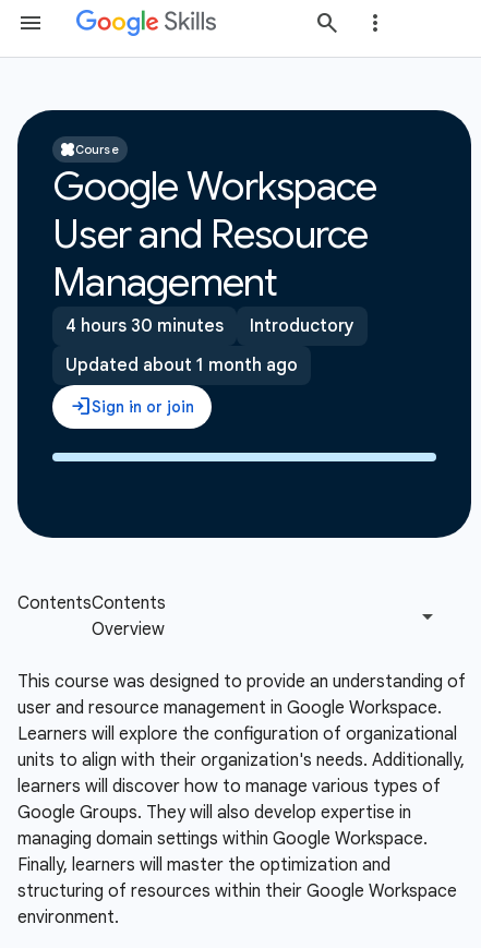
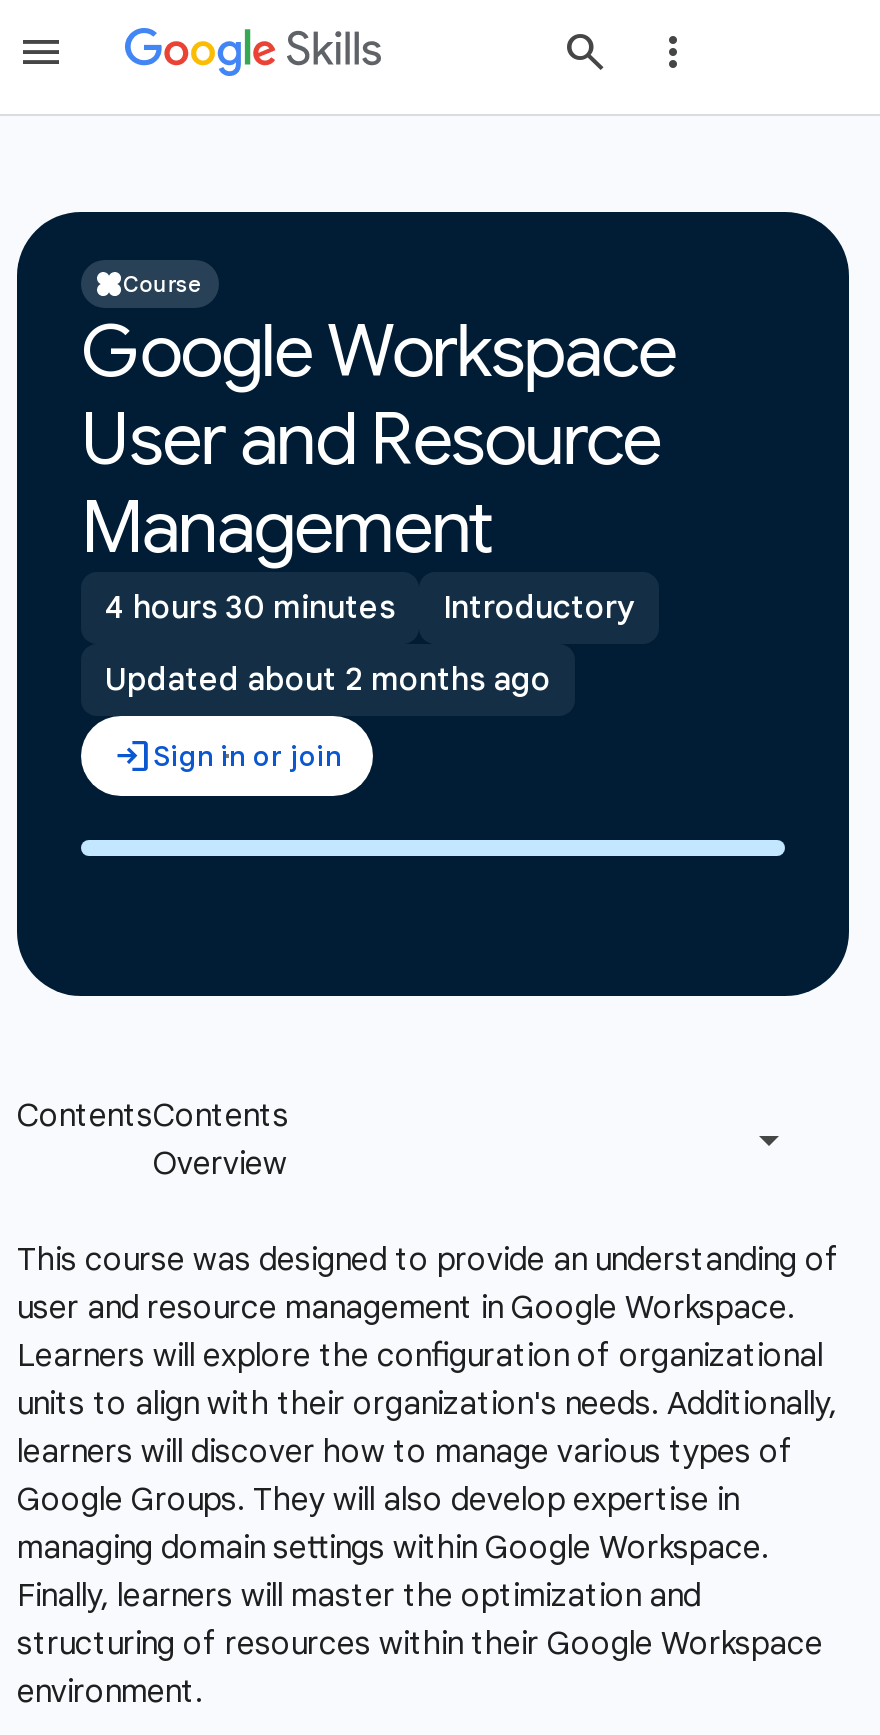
[65,355,298,376] Updated about 1 month ago -> [105,660,551,700] Updated about 2 months ago

